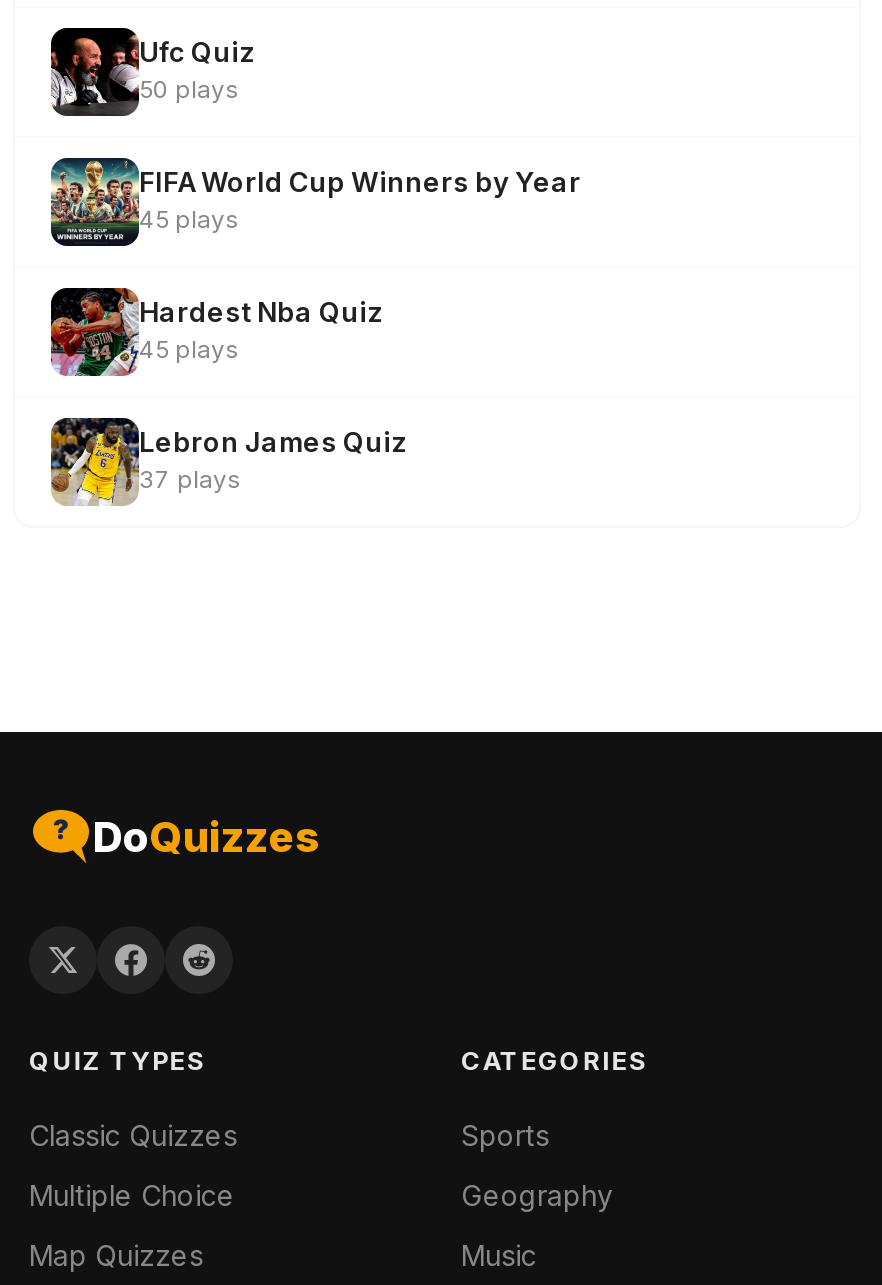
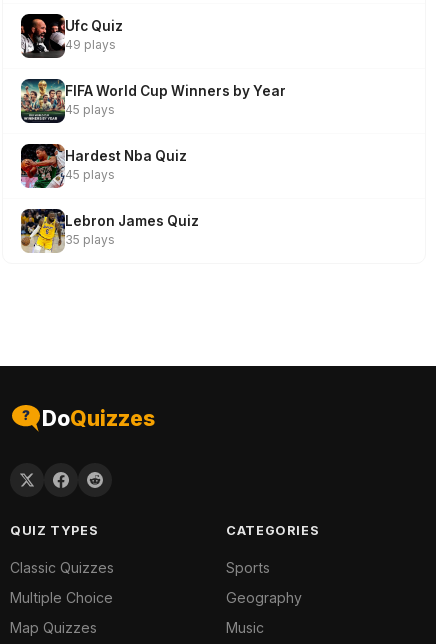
[139,74,239,104] 50 plays -> [65,37,116,52] 49 plays
[139,464,241,494] 37 plays -> [65,232,115,247] 35 plays

